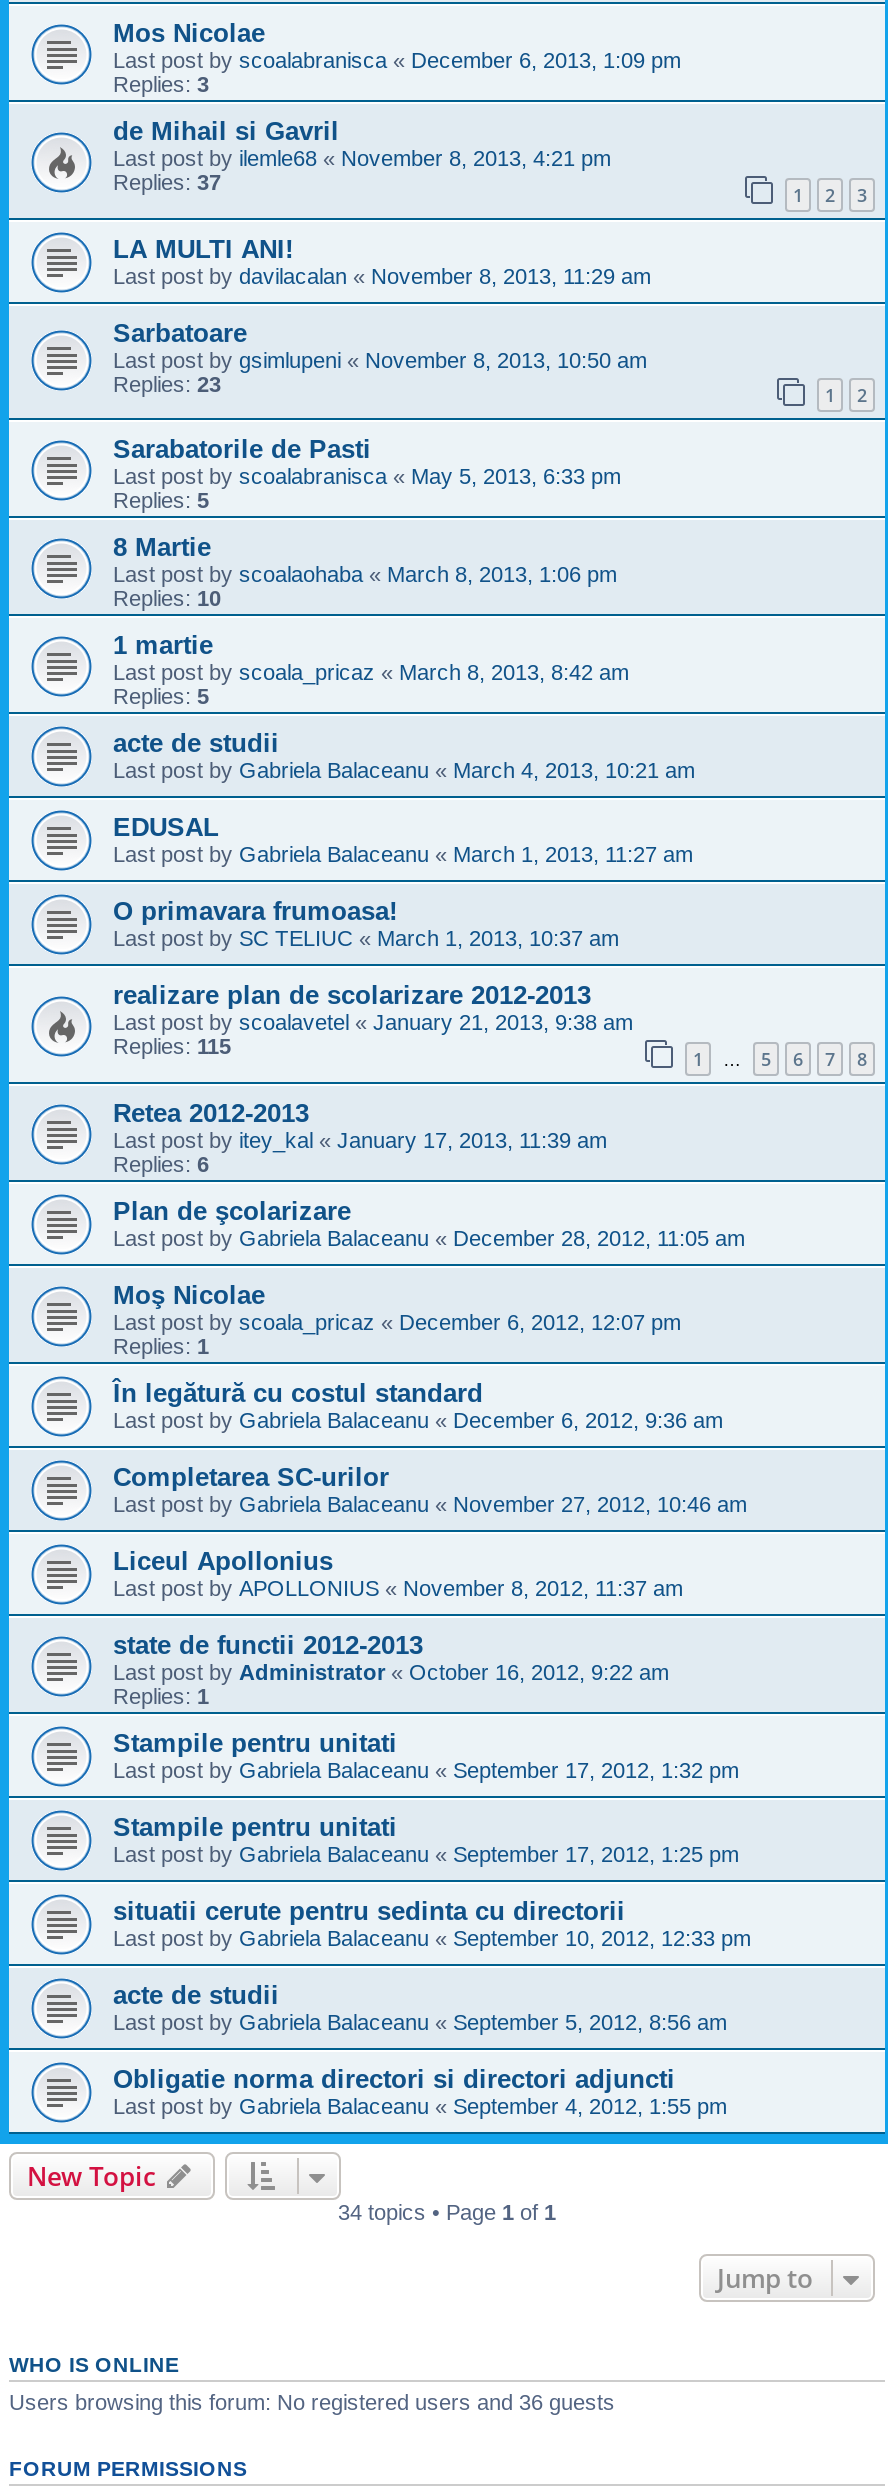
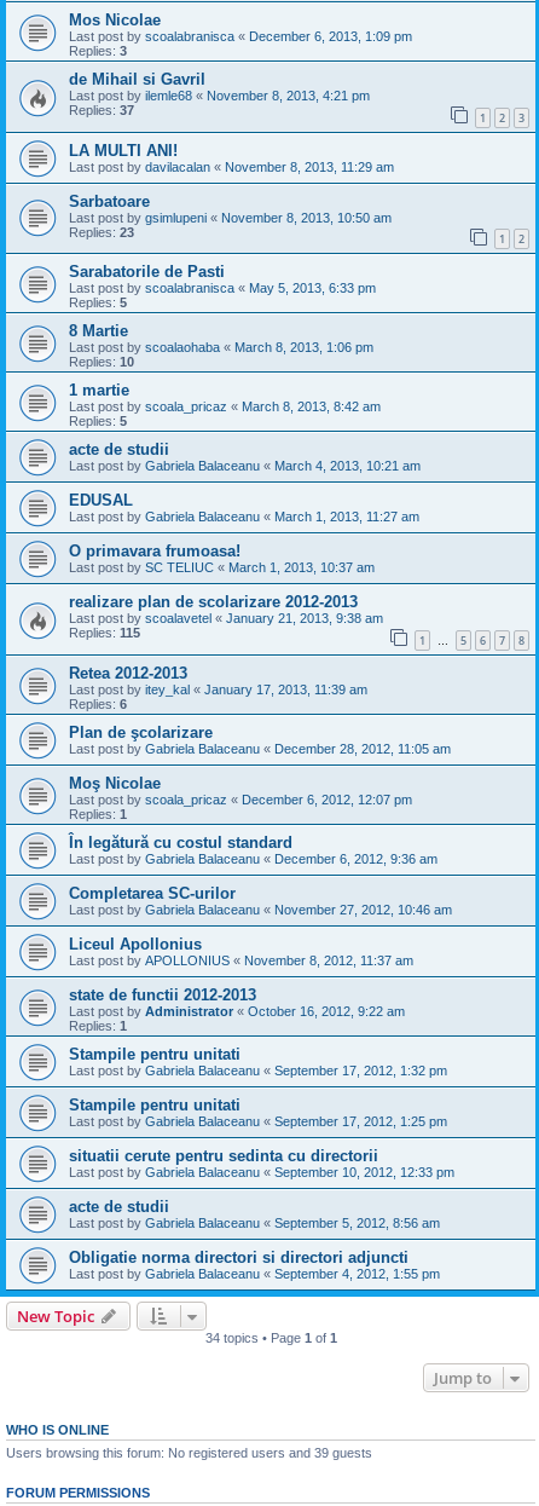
[9,2390,615,2414] Users browsing this forum: No registered users and 36 guests -> [6,1446,372,1460] Users browsing this forum: No registered users and 39 guests

